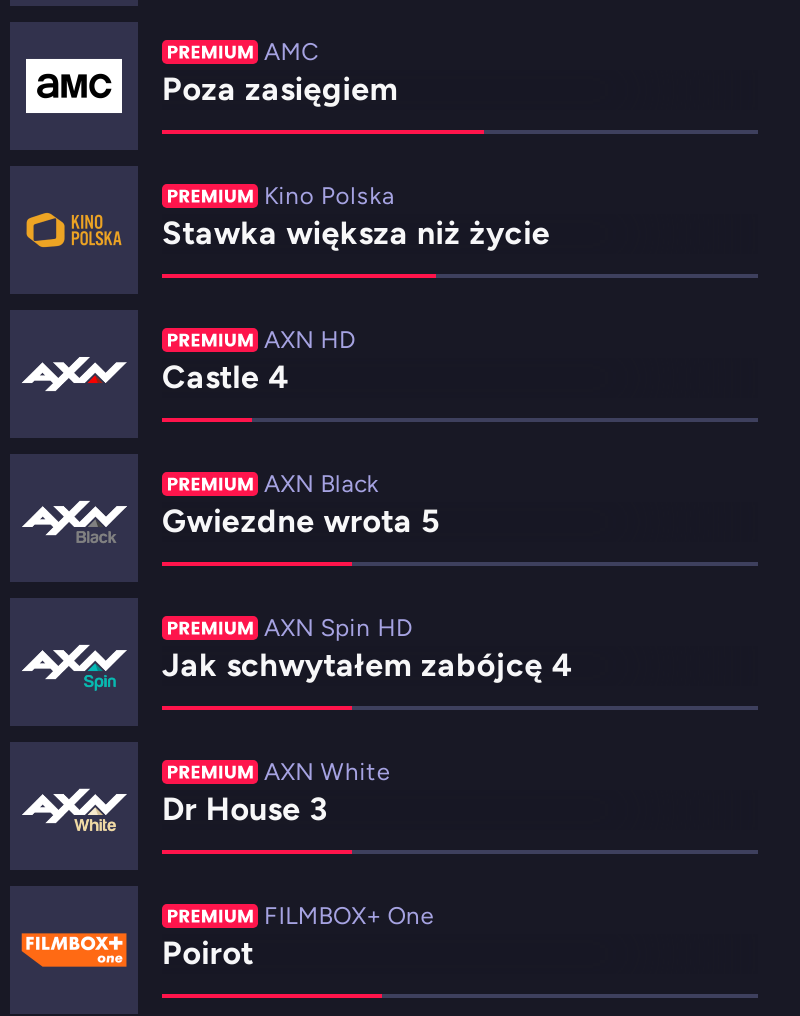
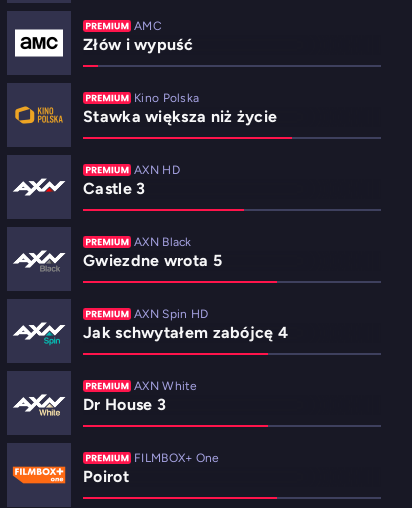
[162,70,398,108] Poza zasięgiem -> [83,35,193,54] Złów i wypuść
[162,358,289,396] Castle 4 -> [83,179,145,198] Castle 3

